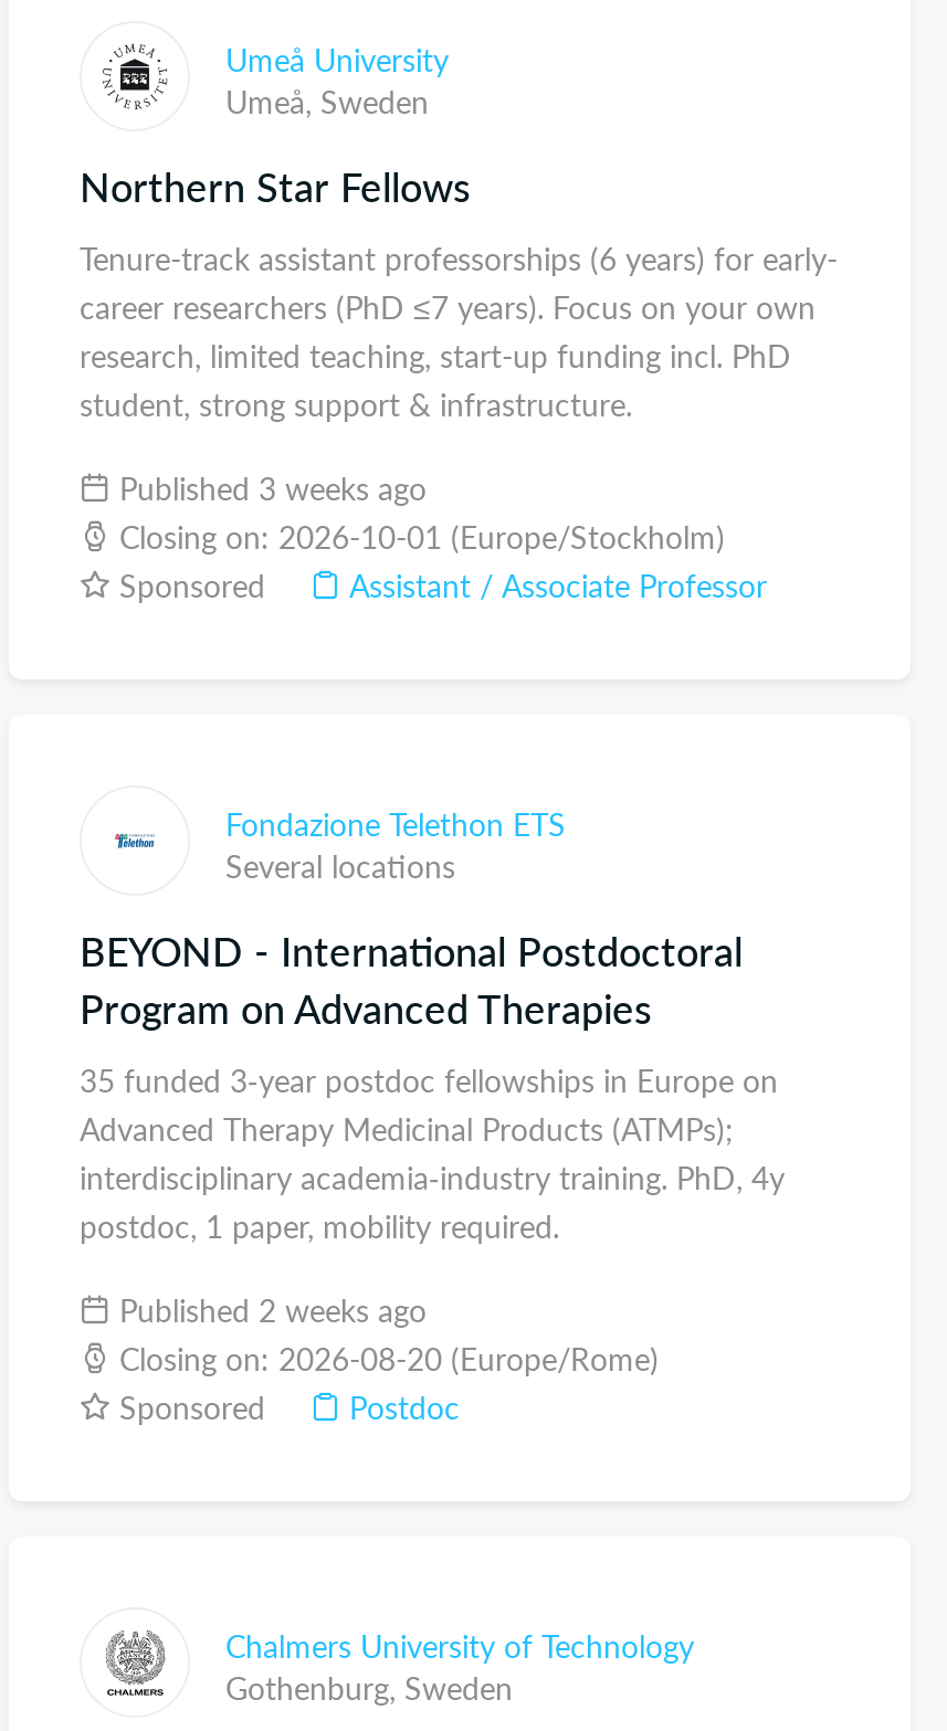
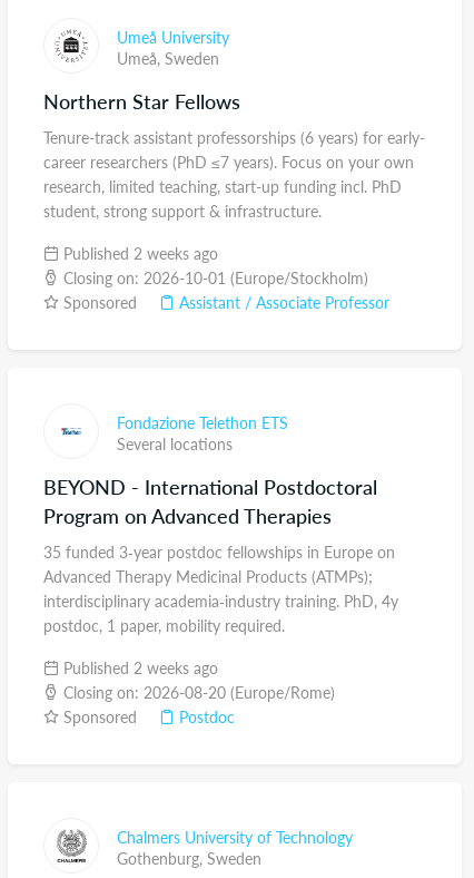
[111,465,427,509] Published 3 weeks ago -> [59,242,218,264] Published 2 weeks ago

